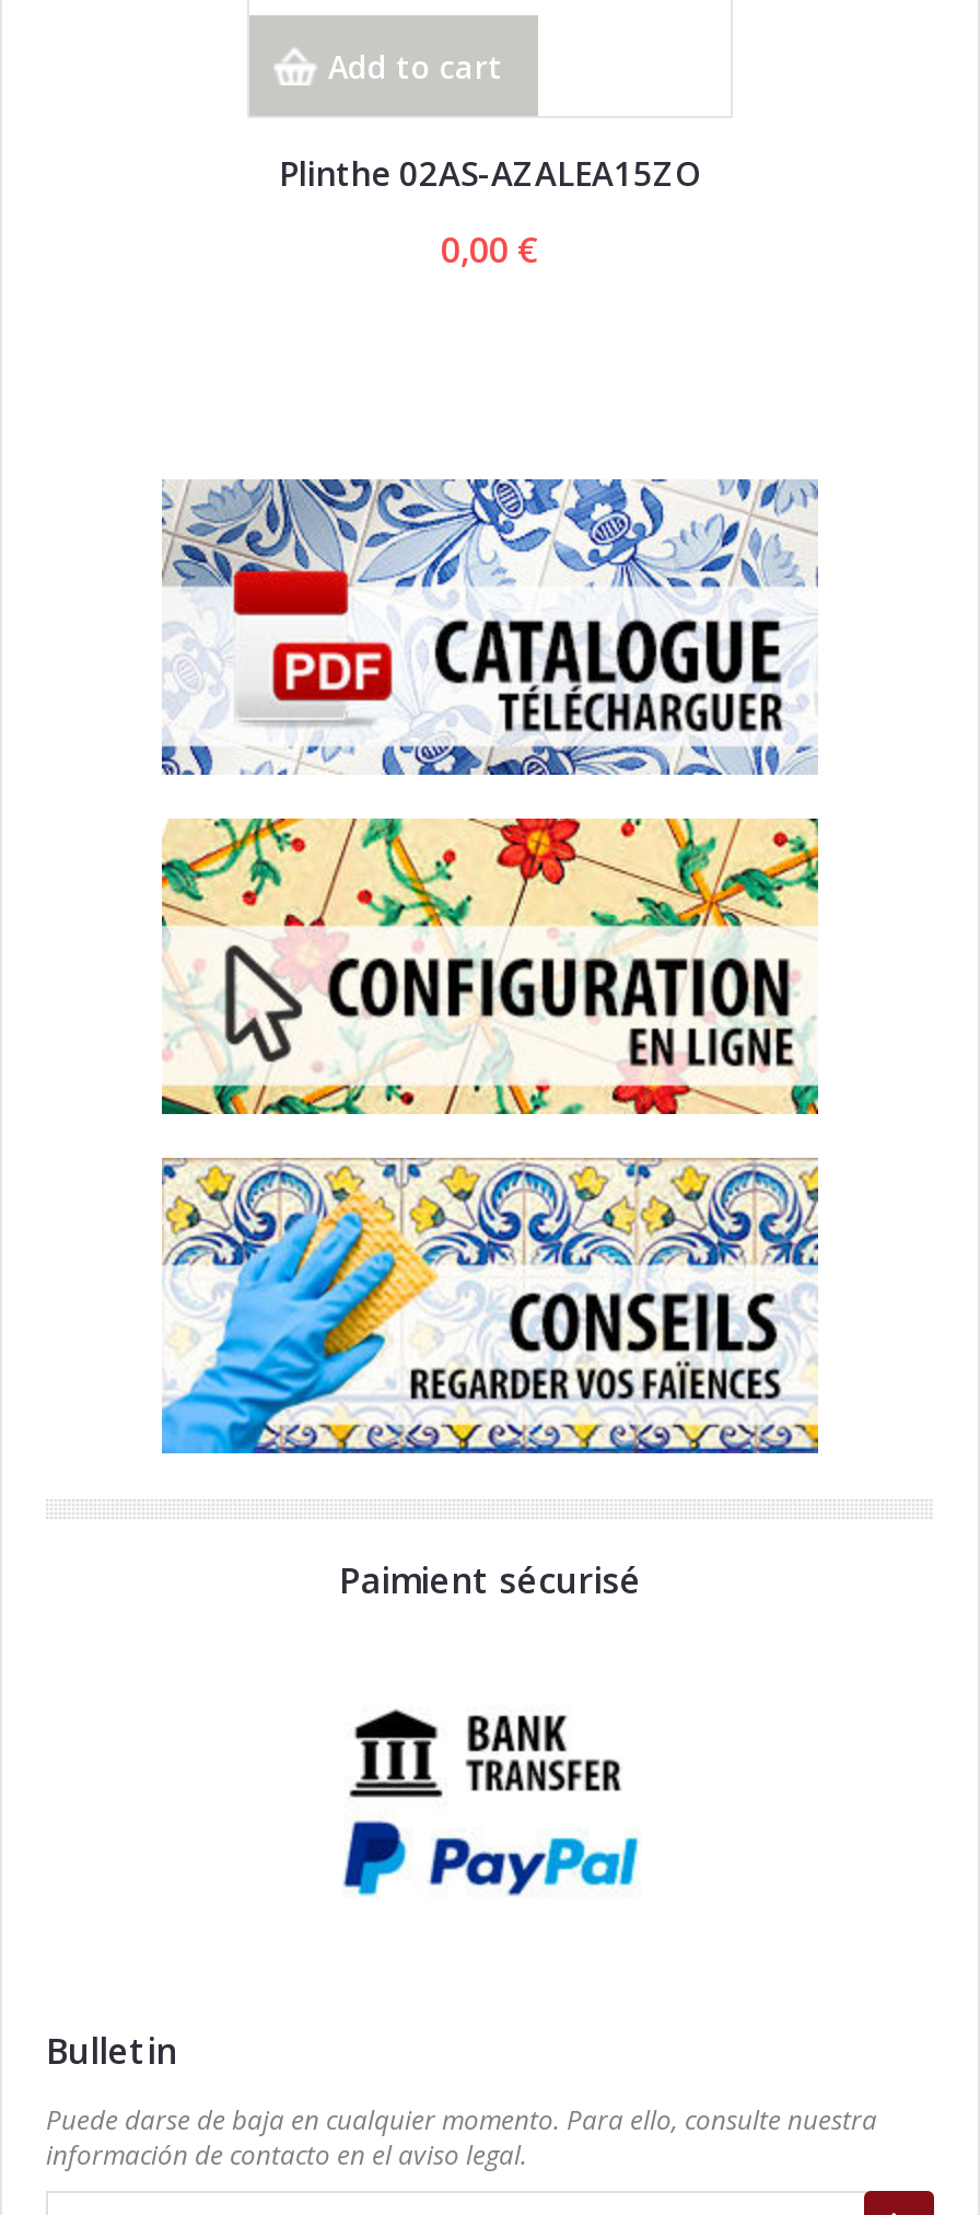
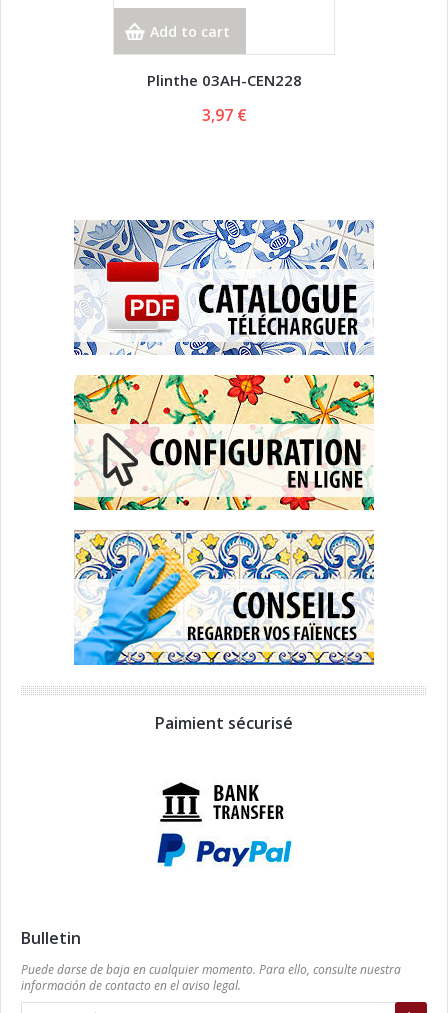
[279,150,701,194] Plinthe 02AS-AZALEA15ZO -> [146,70,301,90] Plinthe 03AH-CEN228
[441,225,539,273] 0,00 € -> [201,104,246,126] 3,97 €

